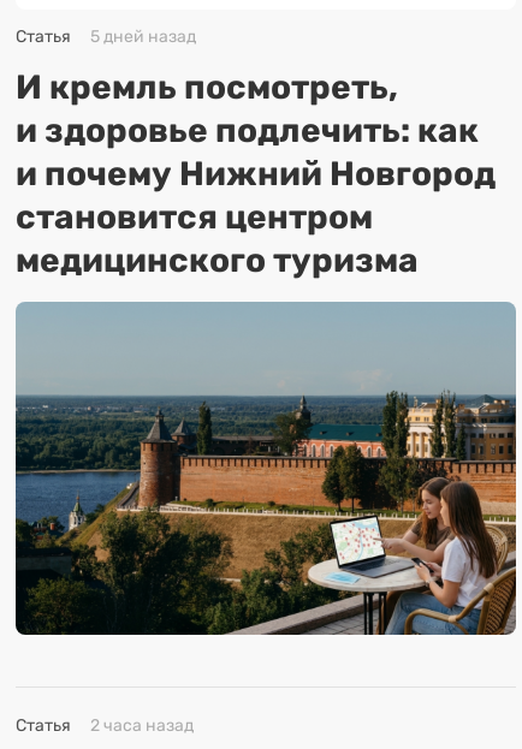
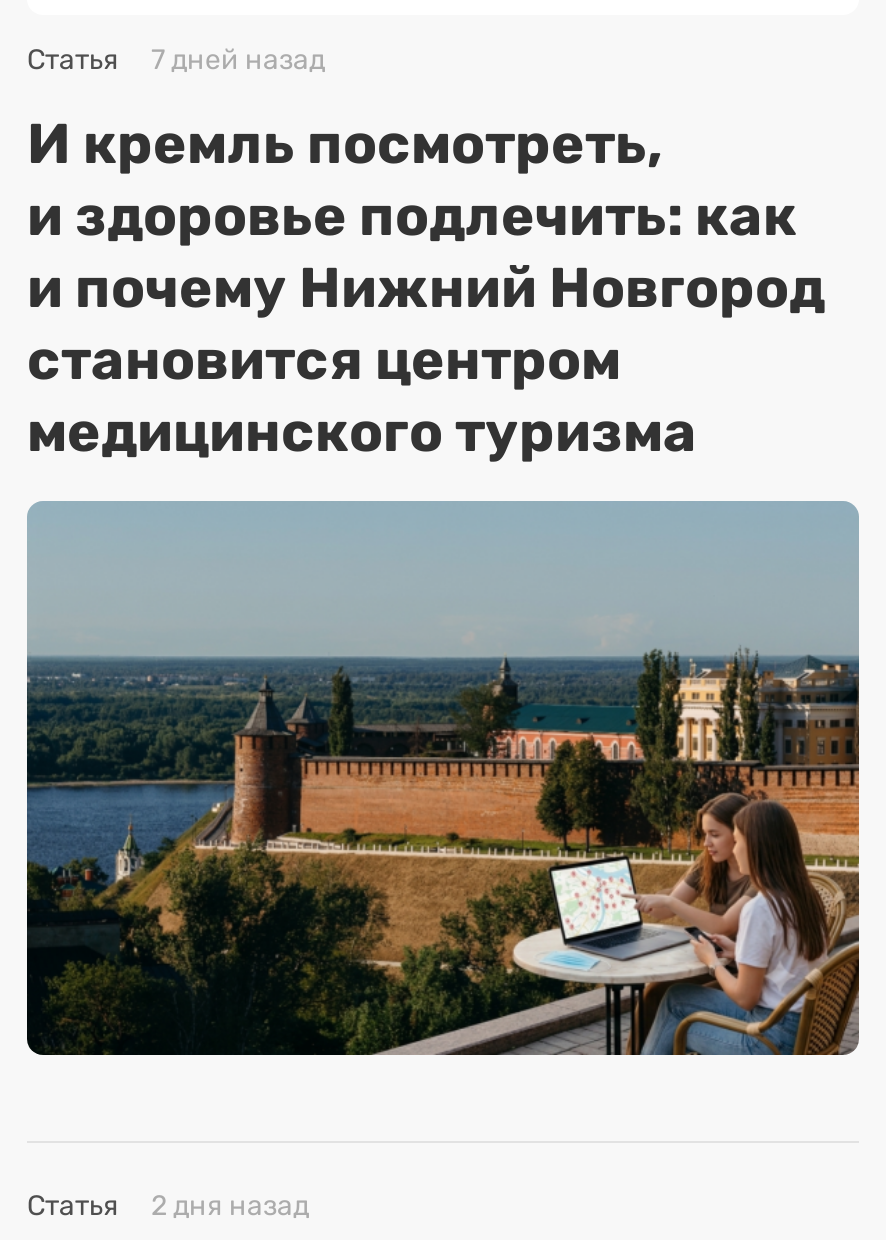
[16,27,196,47] Статья 5 дней назад -> [27,43,325,77] Статья 7 дней назад
[16,716,194,736] Статья 2 часа назад -> [27,1190,309,1224] Статья 2 дня назад

